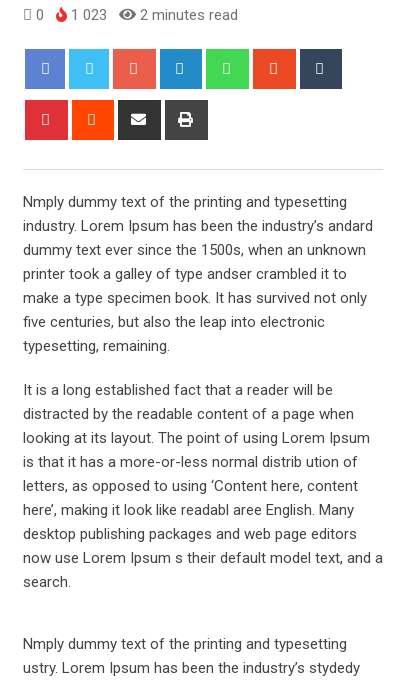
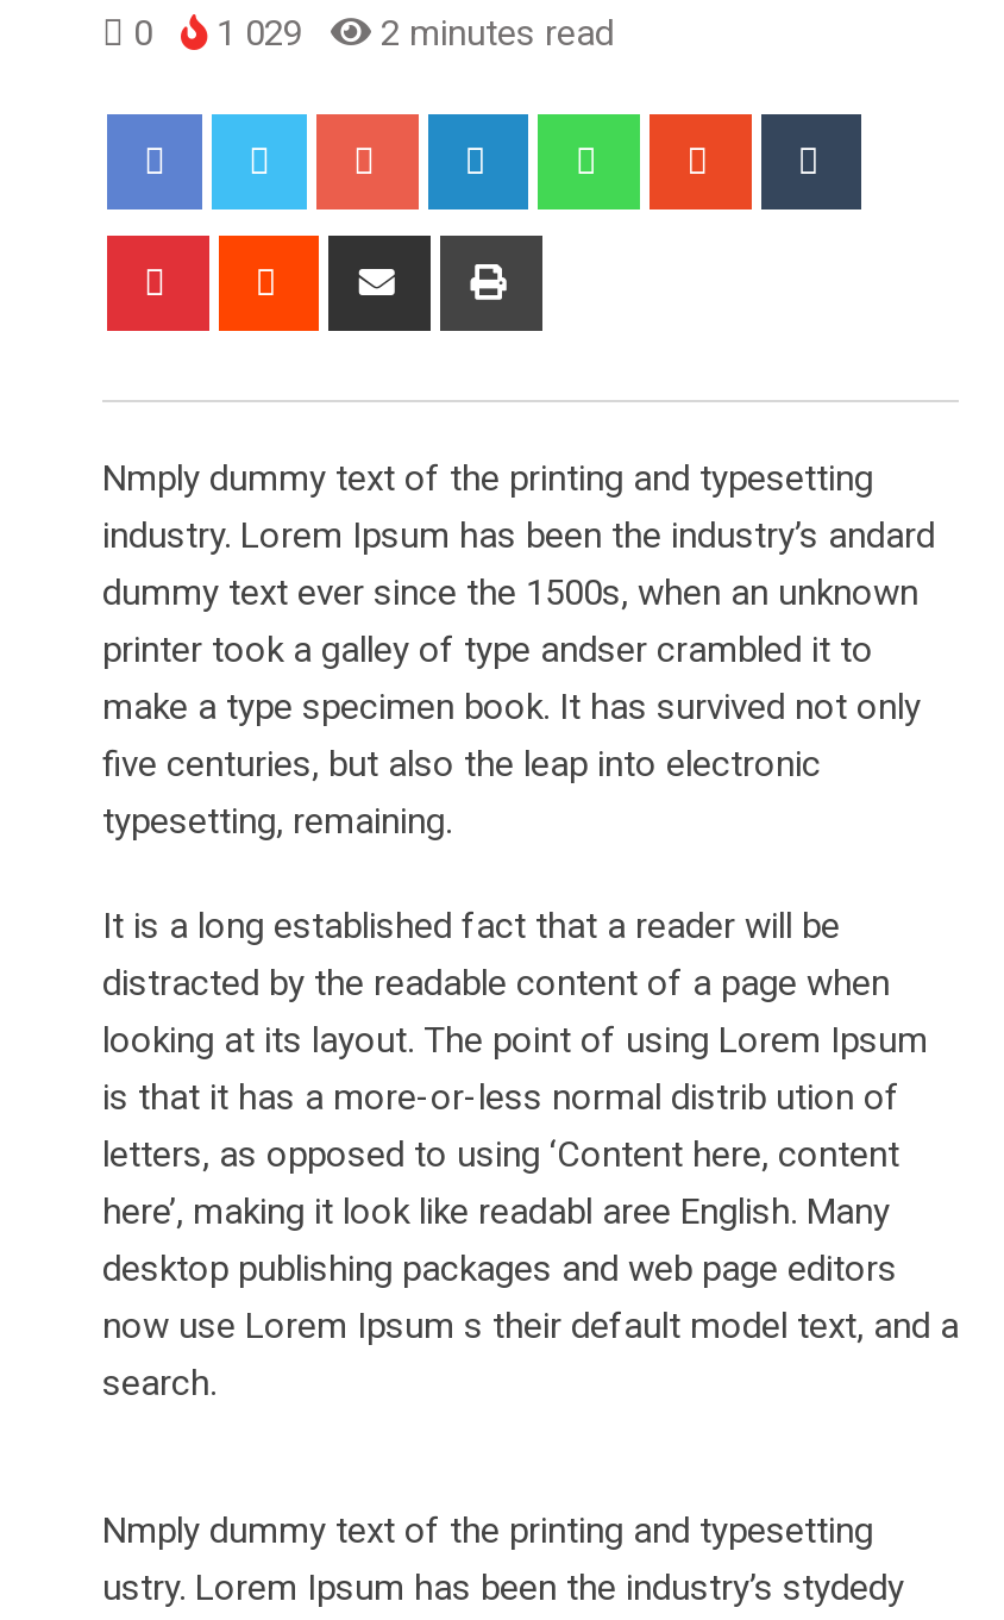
[67,6,111,24] 1 023 -> [207,12,312,55] 1 029

